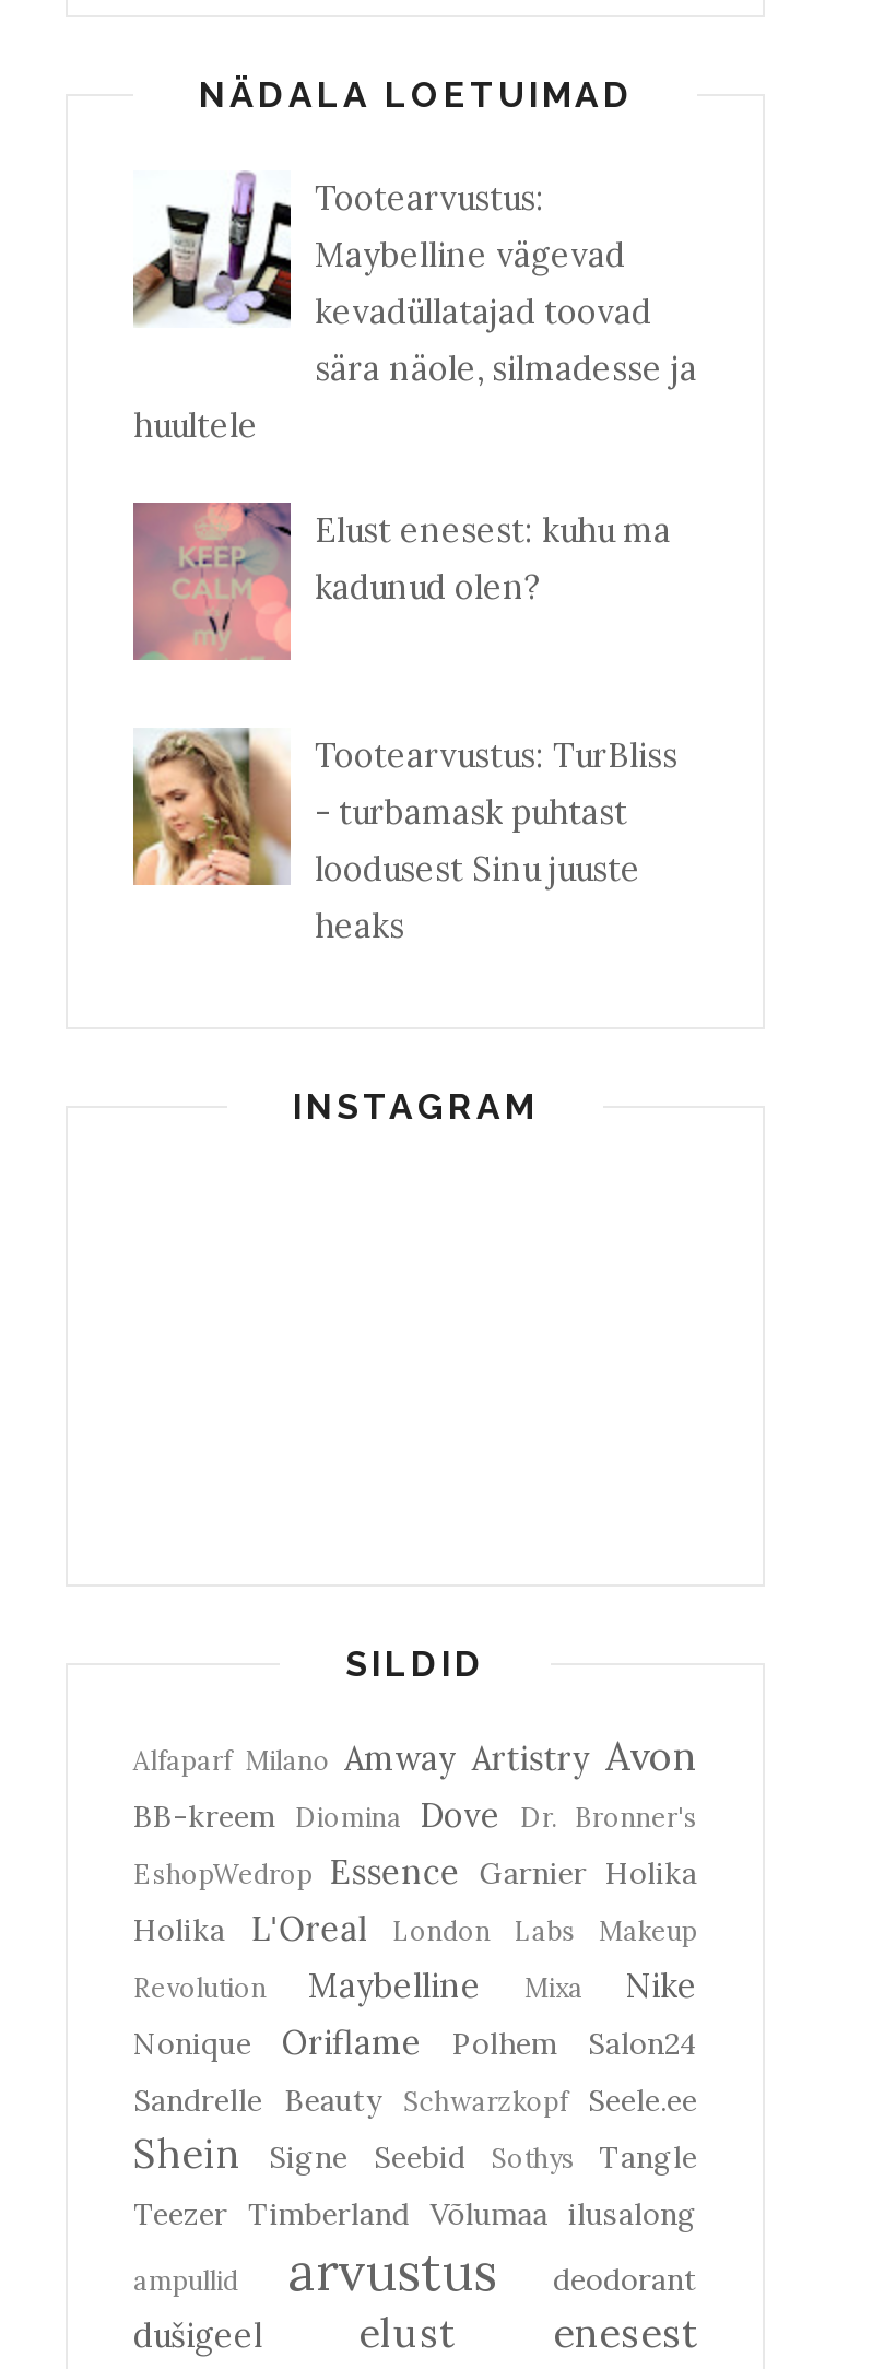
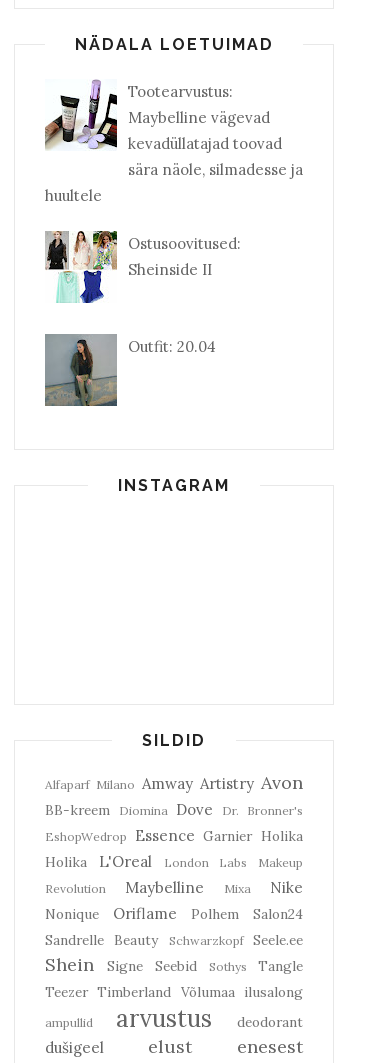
[131,500,671,662] [image] | Elust enesest: kuhu ma | kadunud olen? -> [45,230,241,304] [image] | Ostusoovitused: | Sheinside II
[131,728,677,946] [image] | Tootearvustus: TurBliss | - turbamask puhtast | loodusest Sinu juuste | heaks -> [44,333,216,407] [image] | Outfit: 20.04

